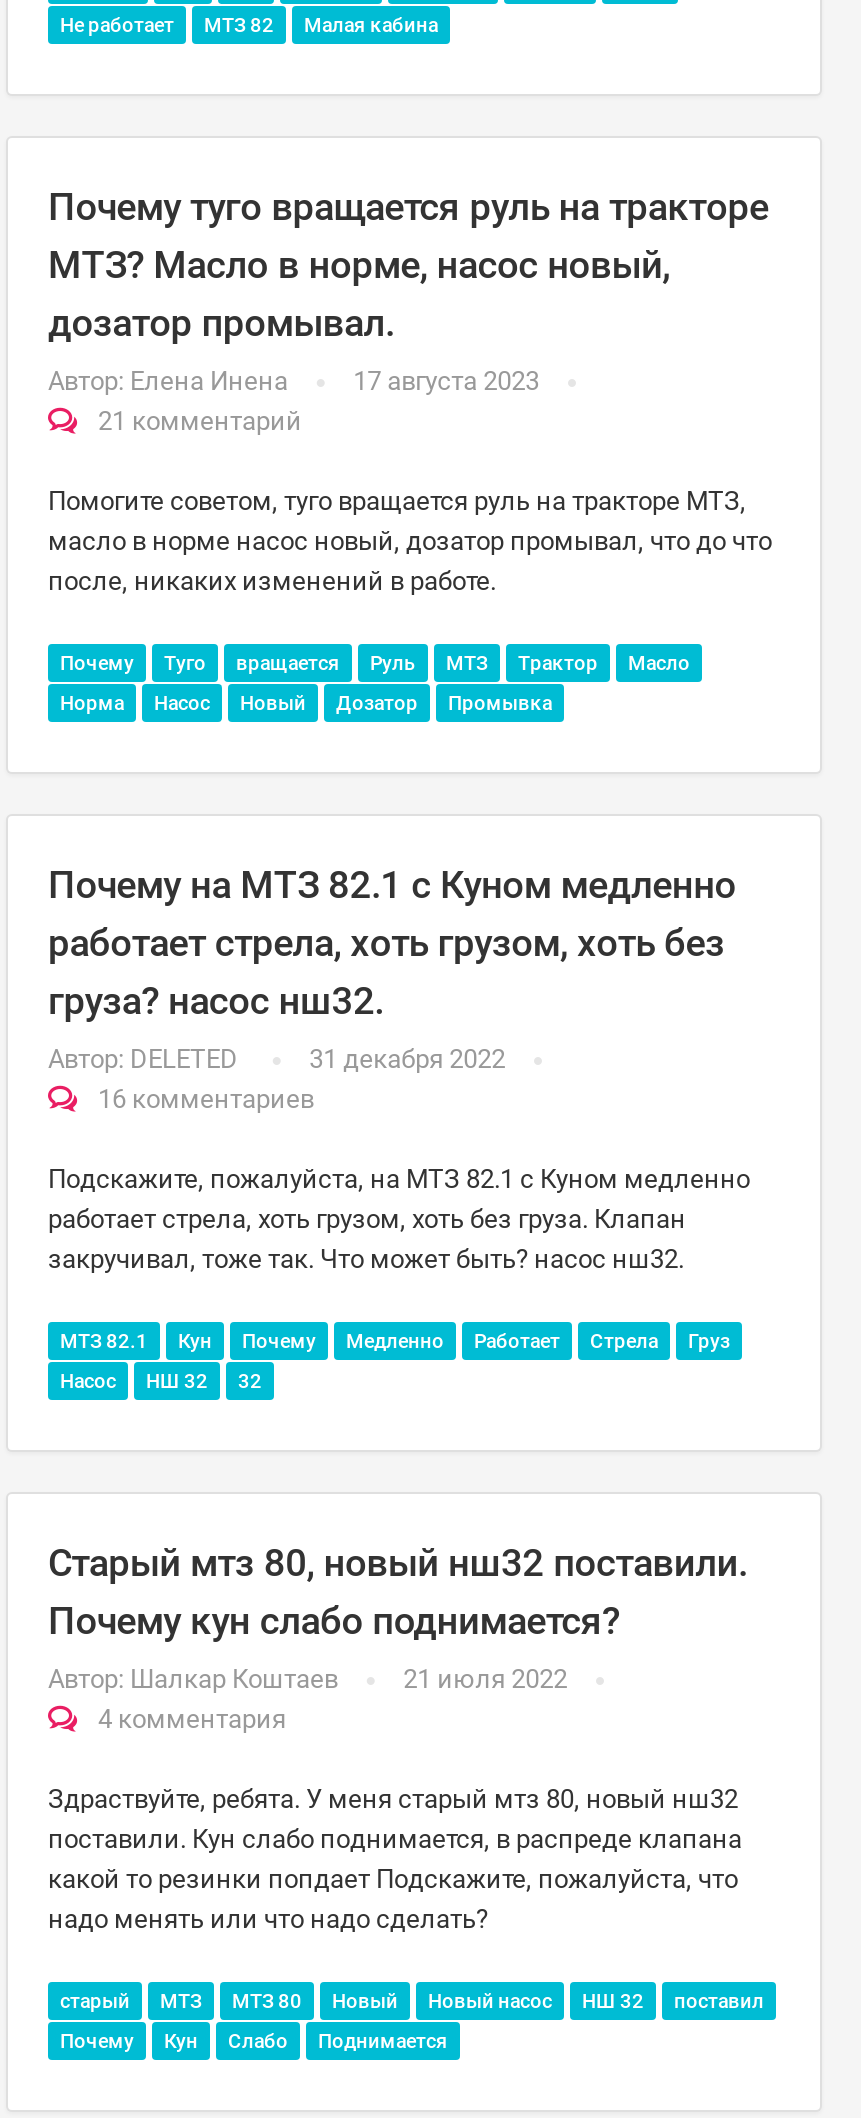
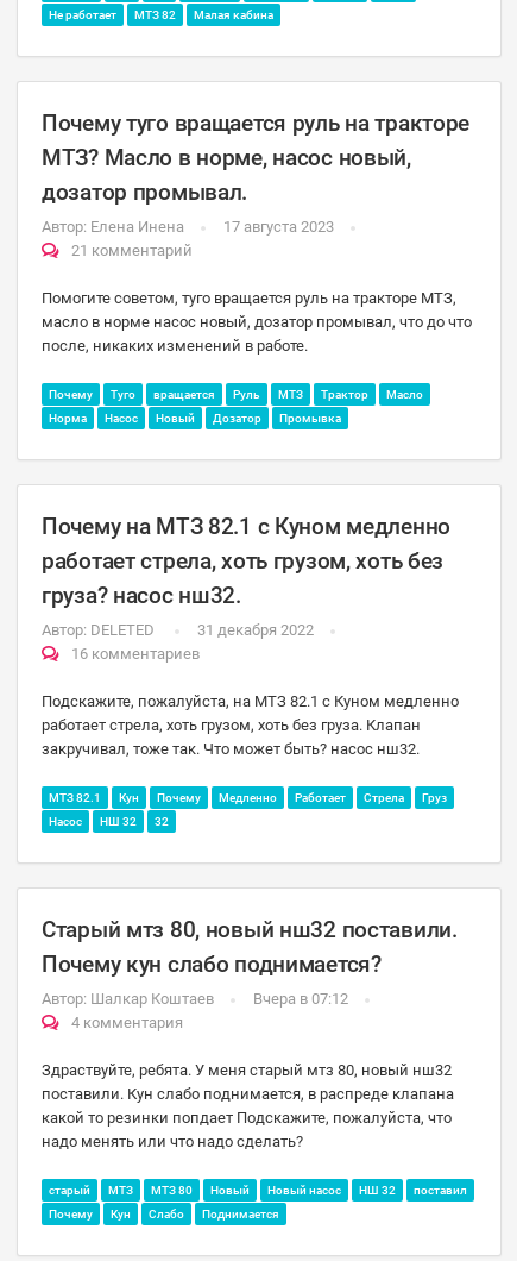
[403,1664,567,1694] 21 июля 2022 -> [253,990,348,1008] Вчера в 07:12

